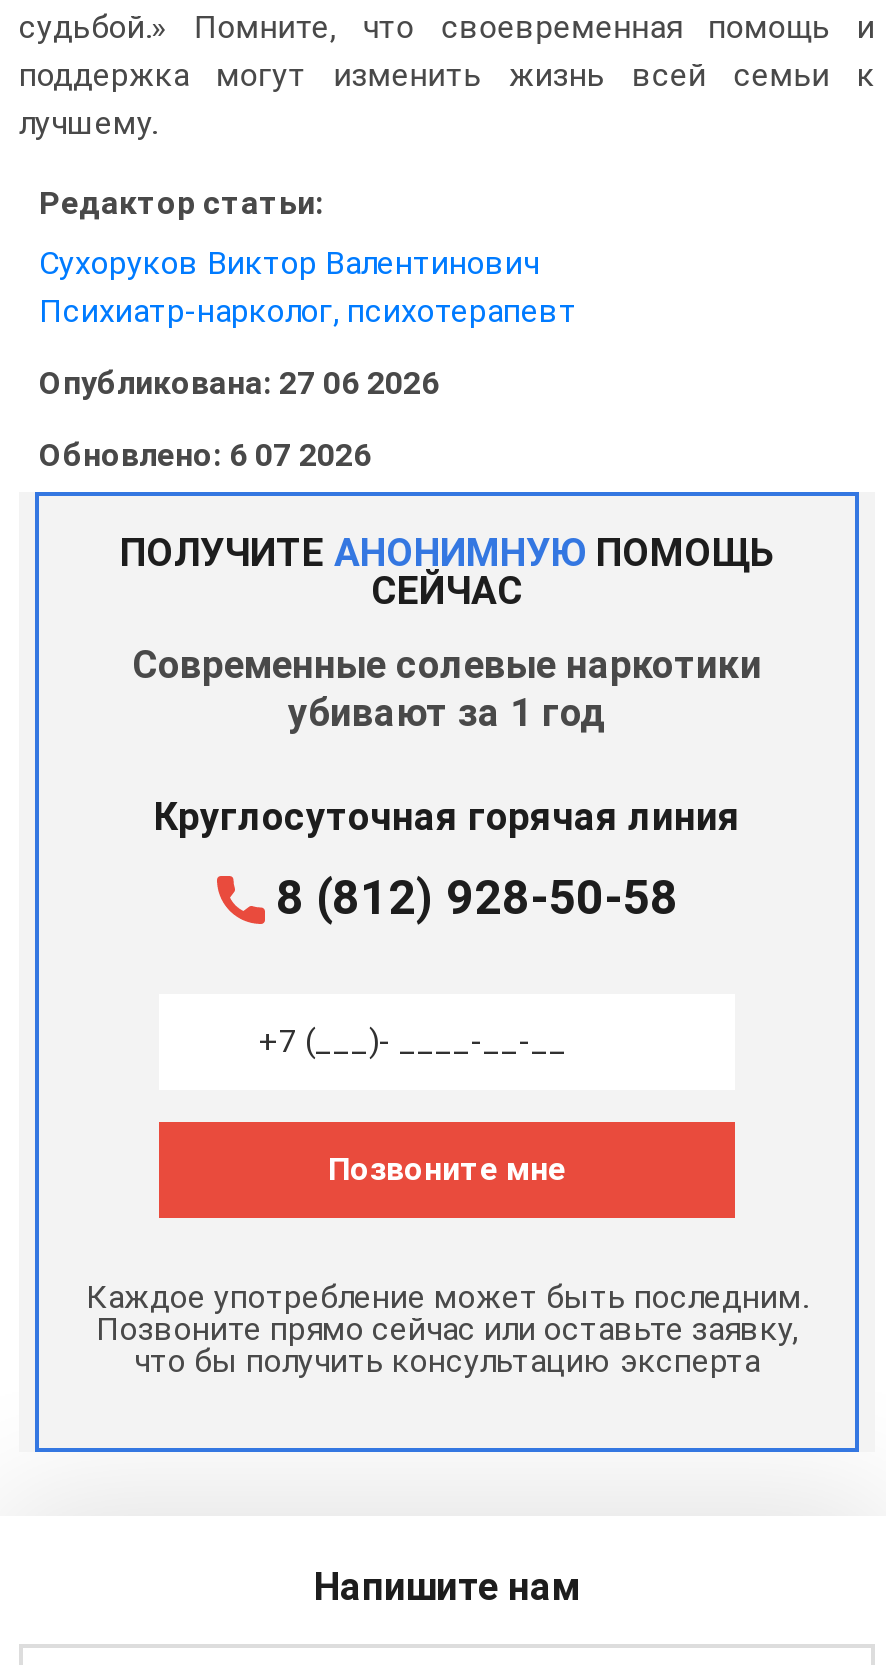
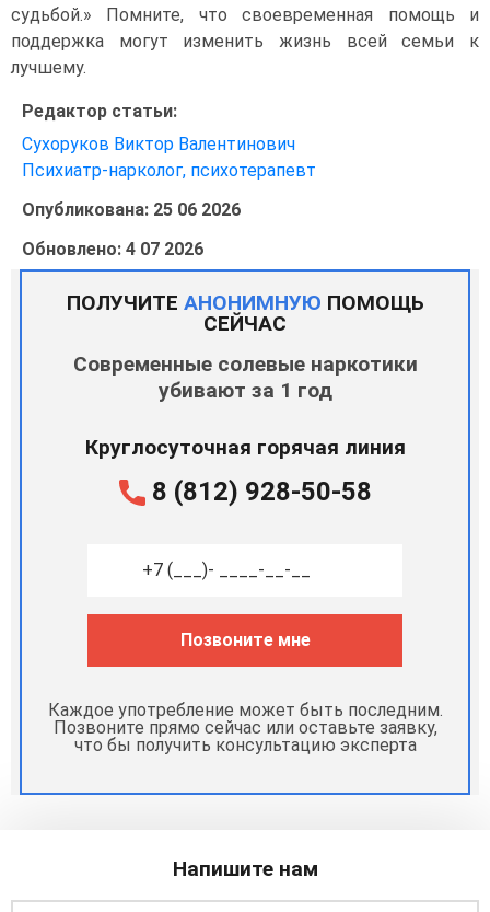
[39,364,439,402] Опубликована: 27 06 2026 -> [22,199,241,220] Опубликована: 25 06 2026
[39,436,371,474] Обновлено: 6 07 2026 -> [22,239,203,259] Обновлено: 4 07 2026

